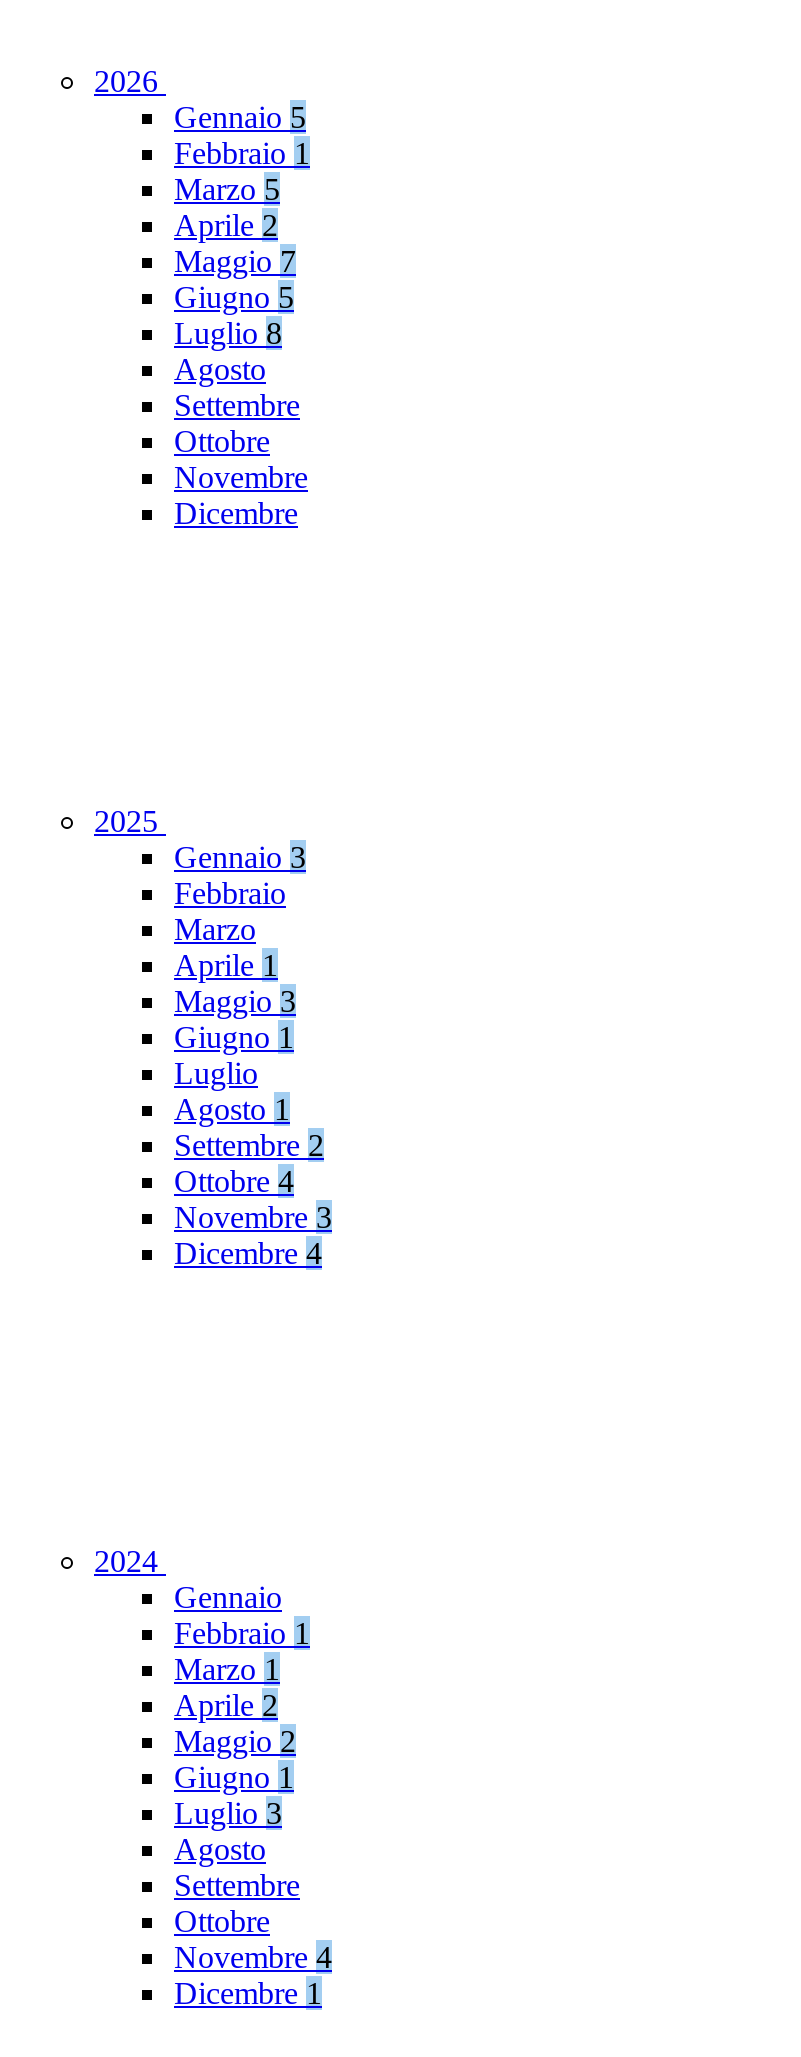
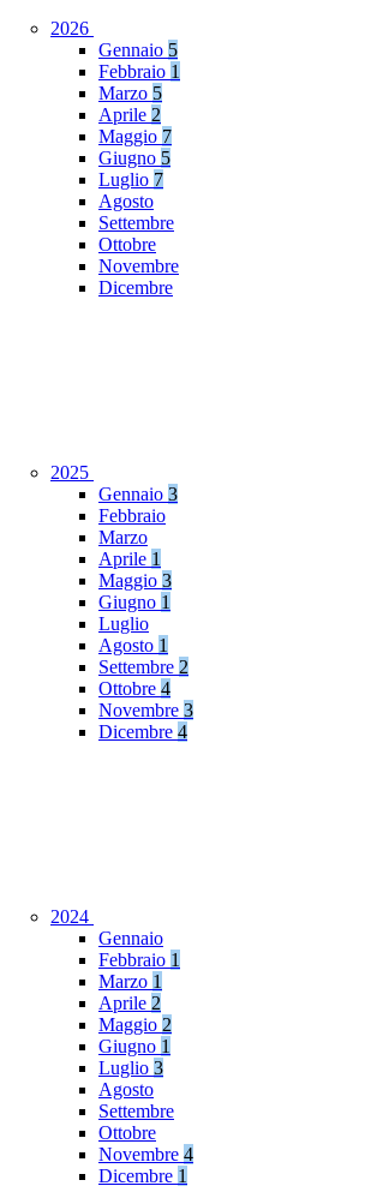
[174,316,282,350] Luglio 8 -> [98,169,163,190] Luglio 7

